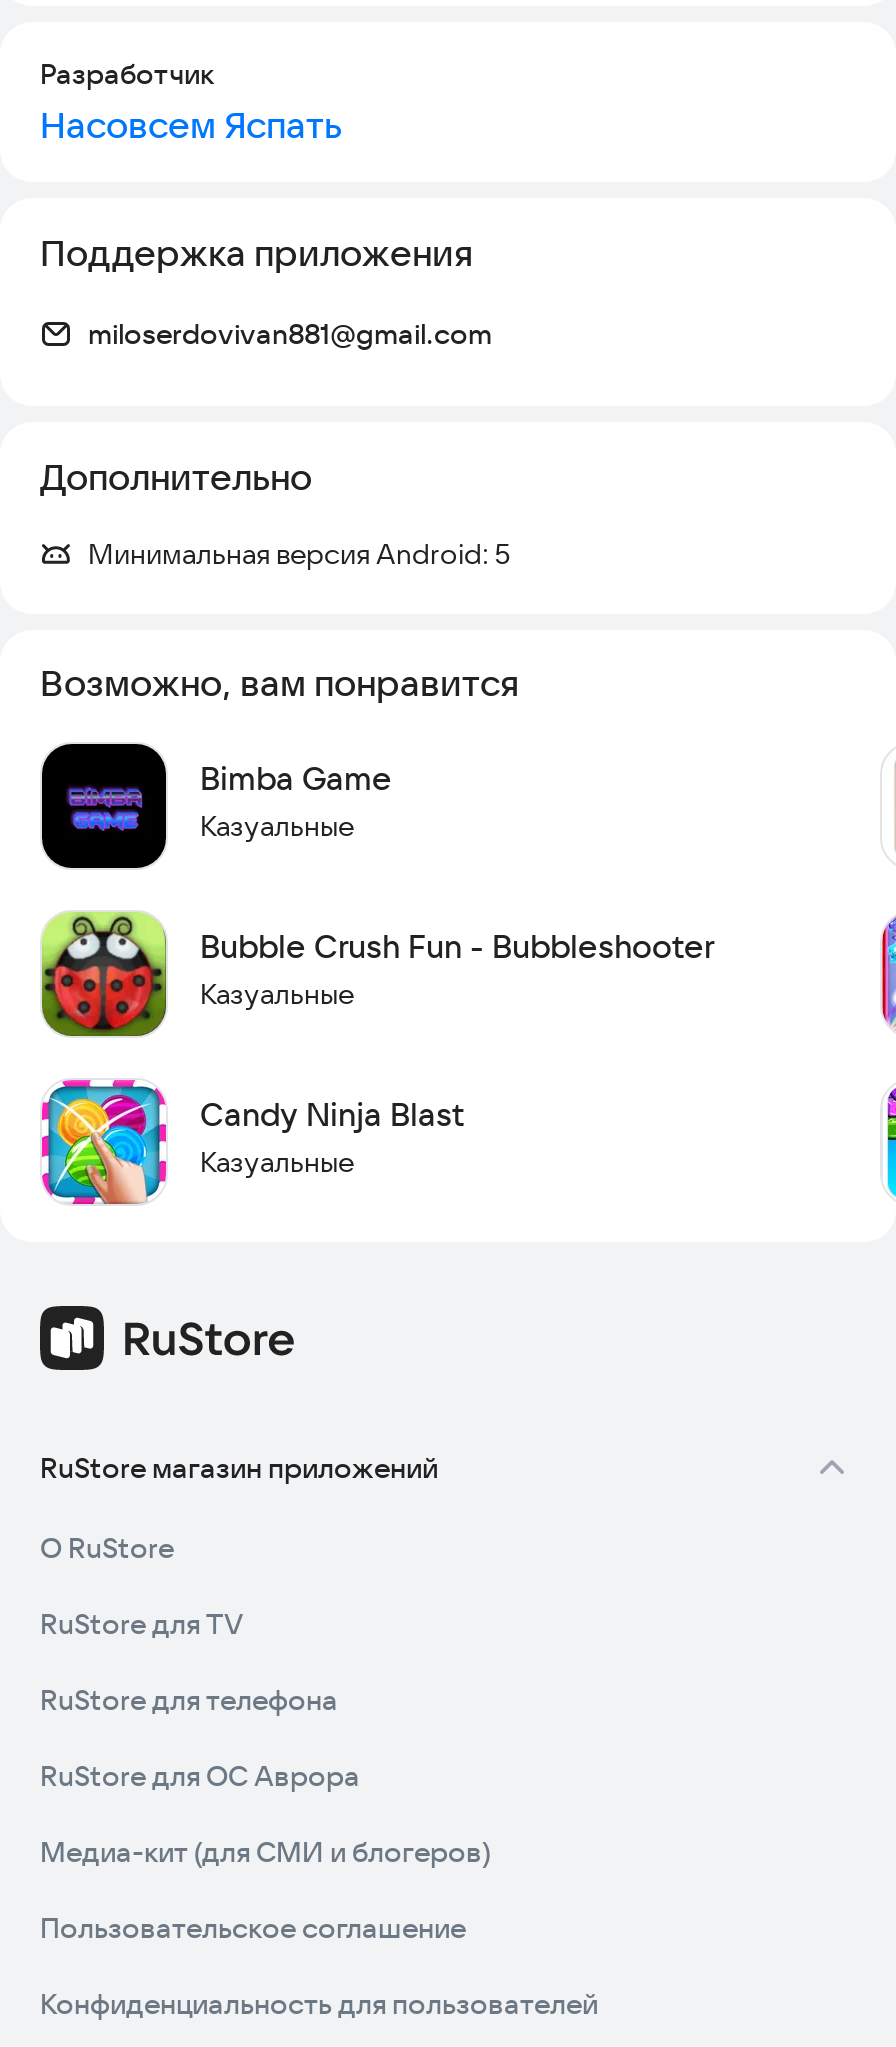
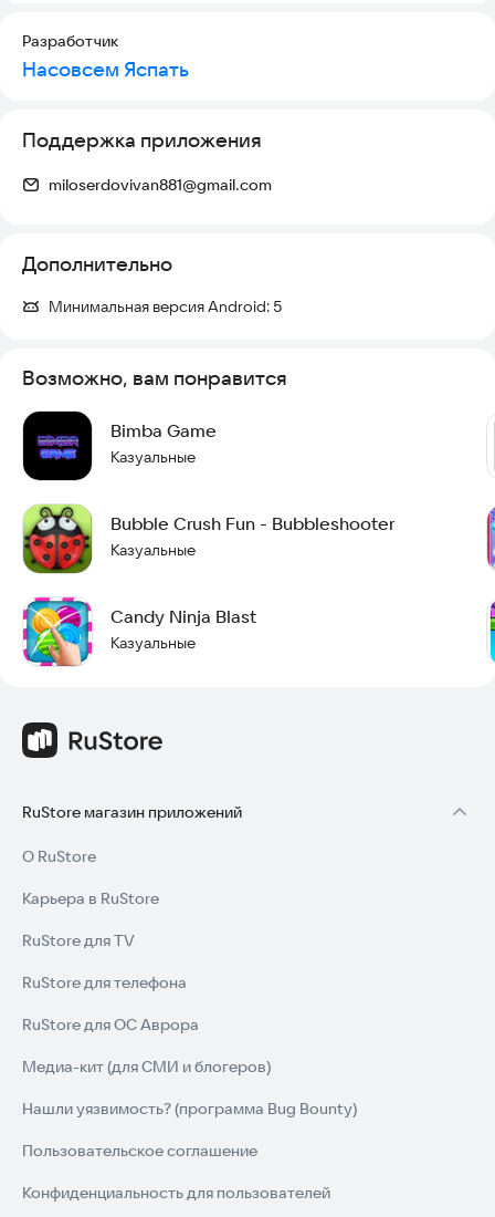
none -> [22,888,159,908] Карьера в RuStore
none -> [22,1099,357,1119] Нашли уязвимость? (программа Bug Bounty)

